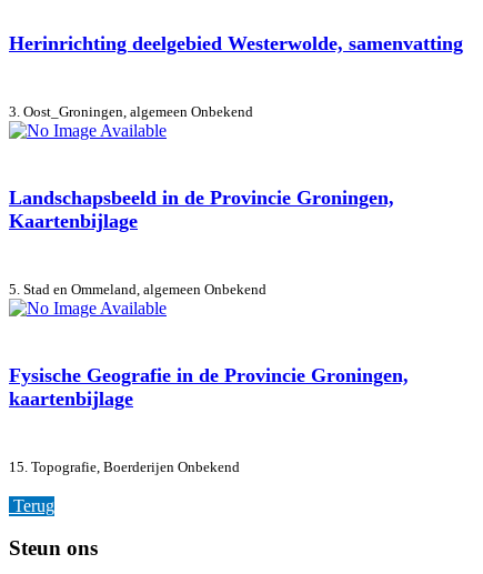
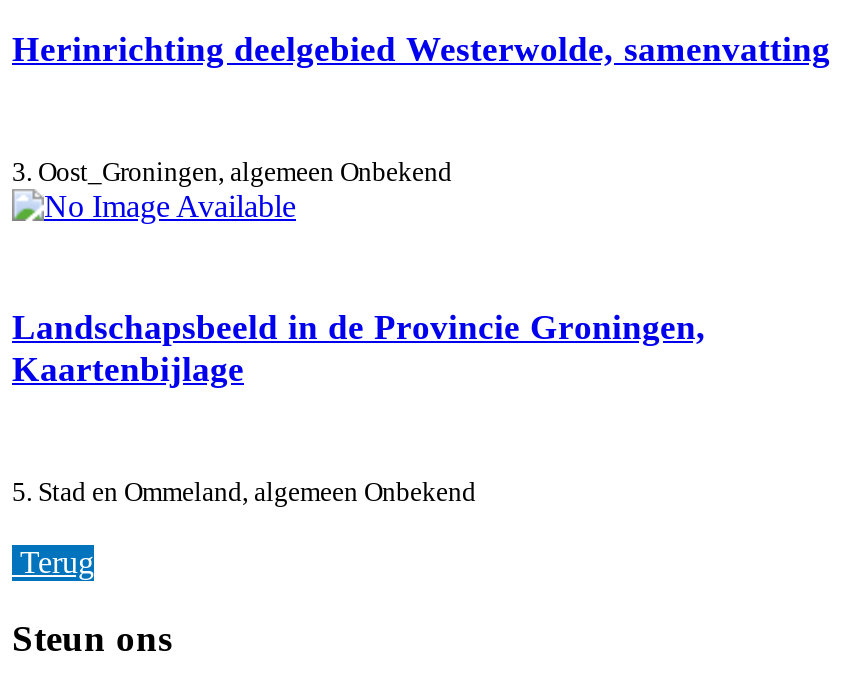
[9,364,409,475] Fysische Geografie in de Provincie Groningen, | kaartenbijlage | 15. Topografie, Boerderijen Onbekend -> none

